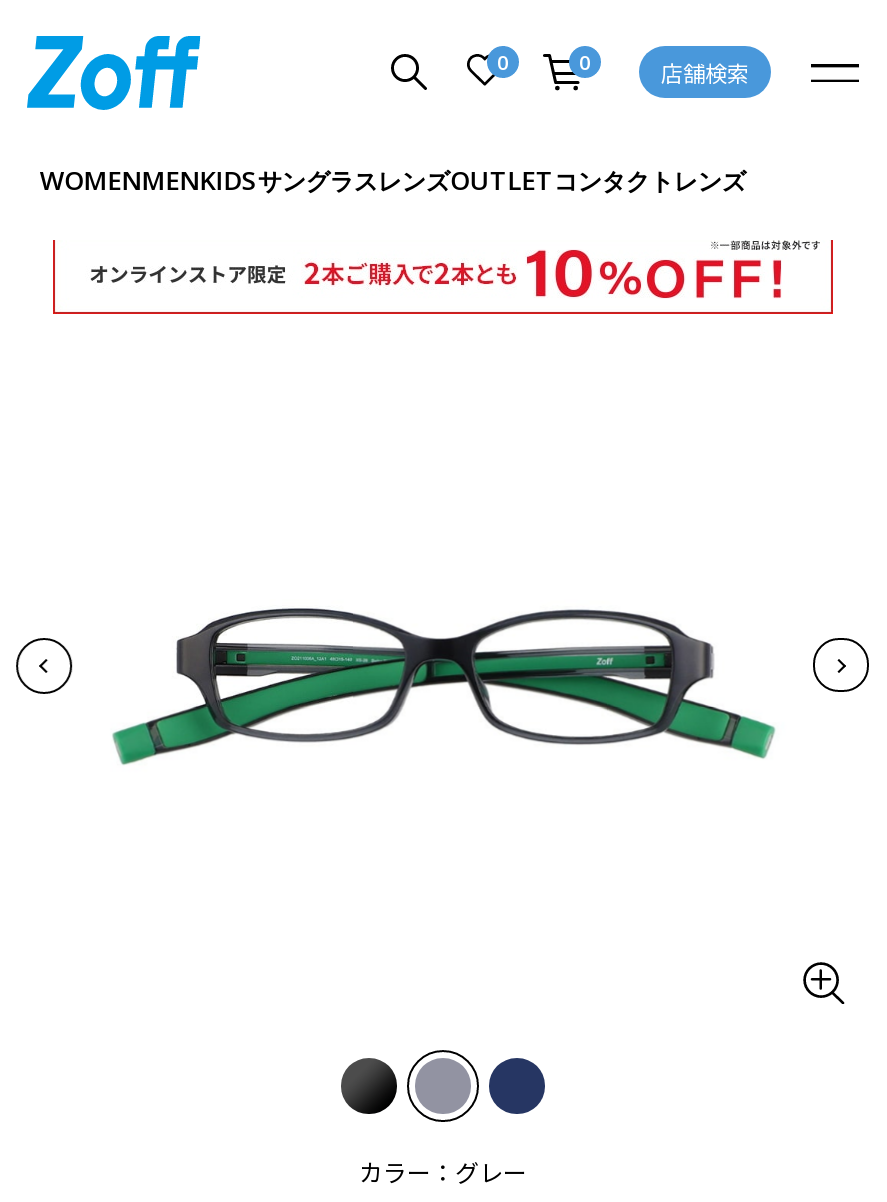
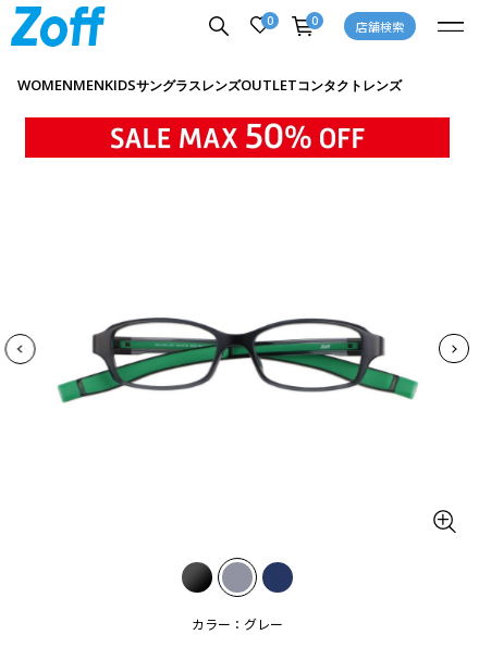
[55,240,831,312] [image] -> [25,116,450,158] [image]

